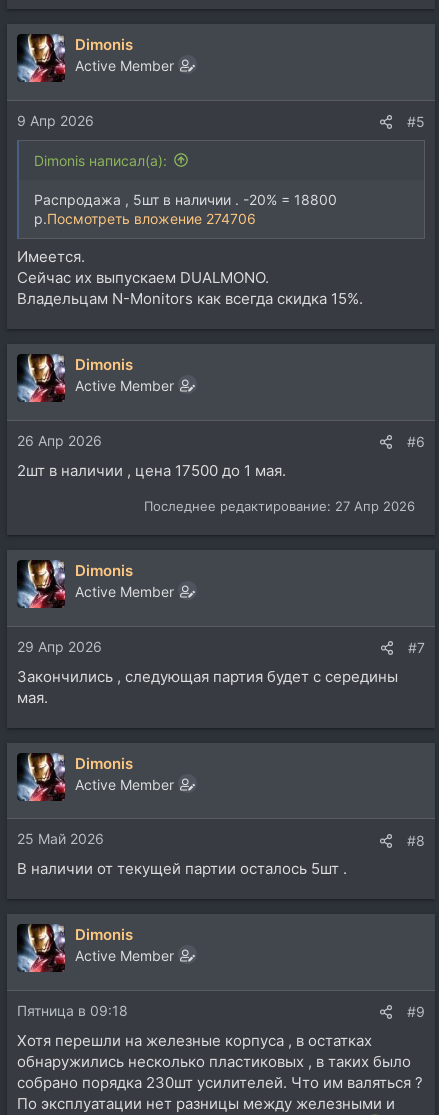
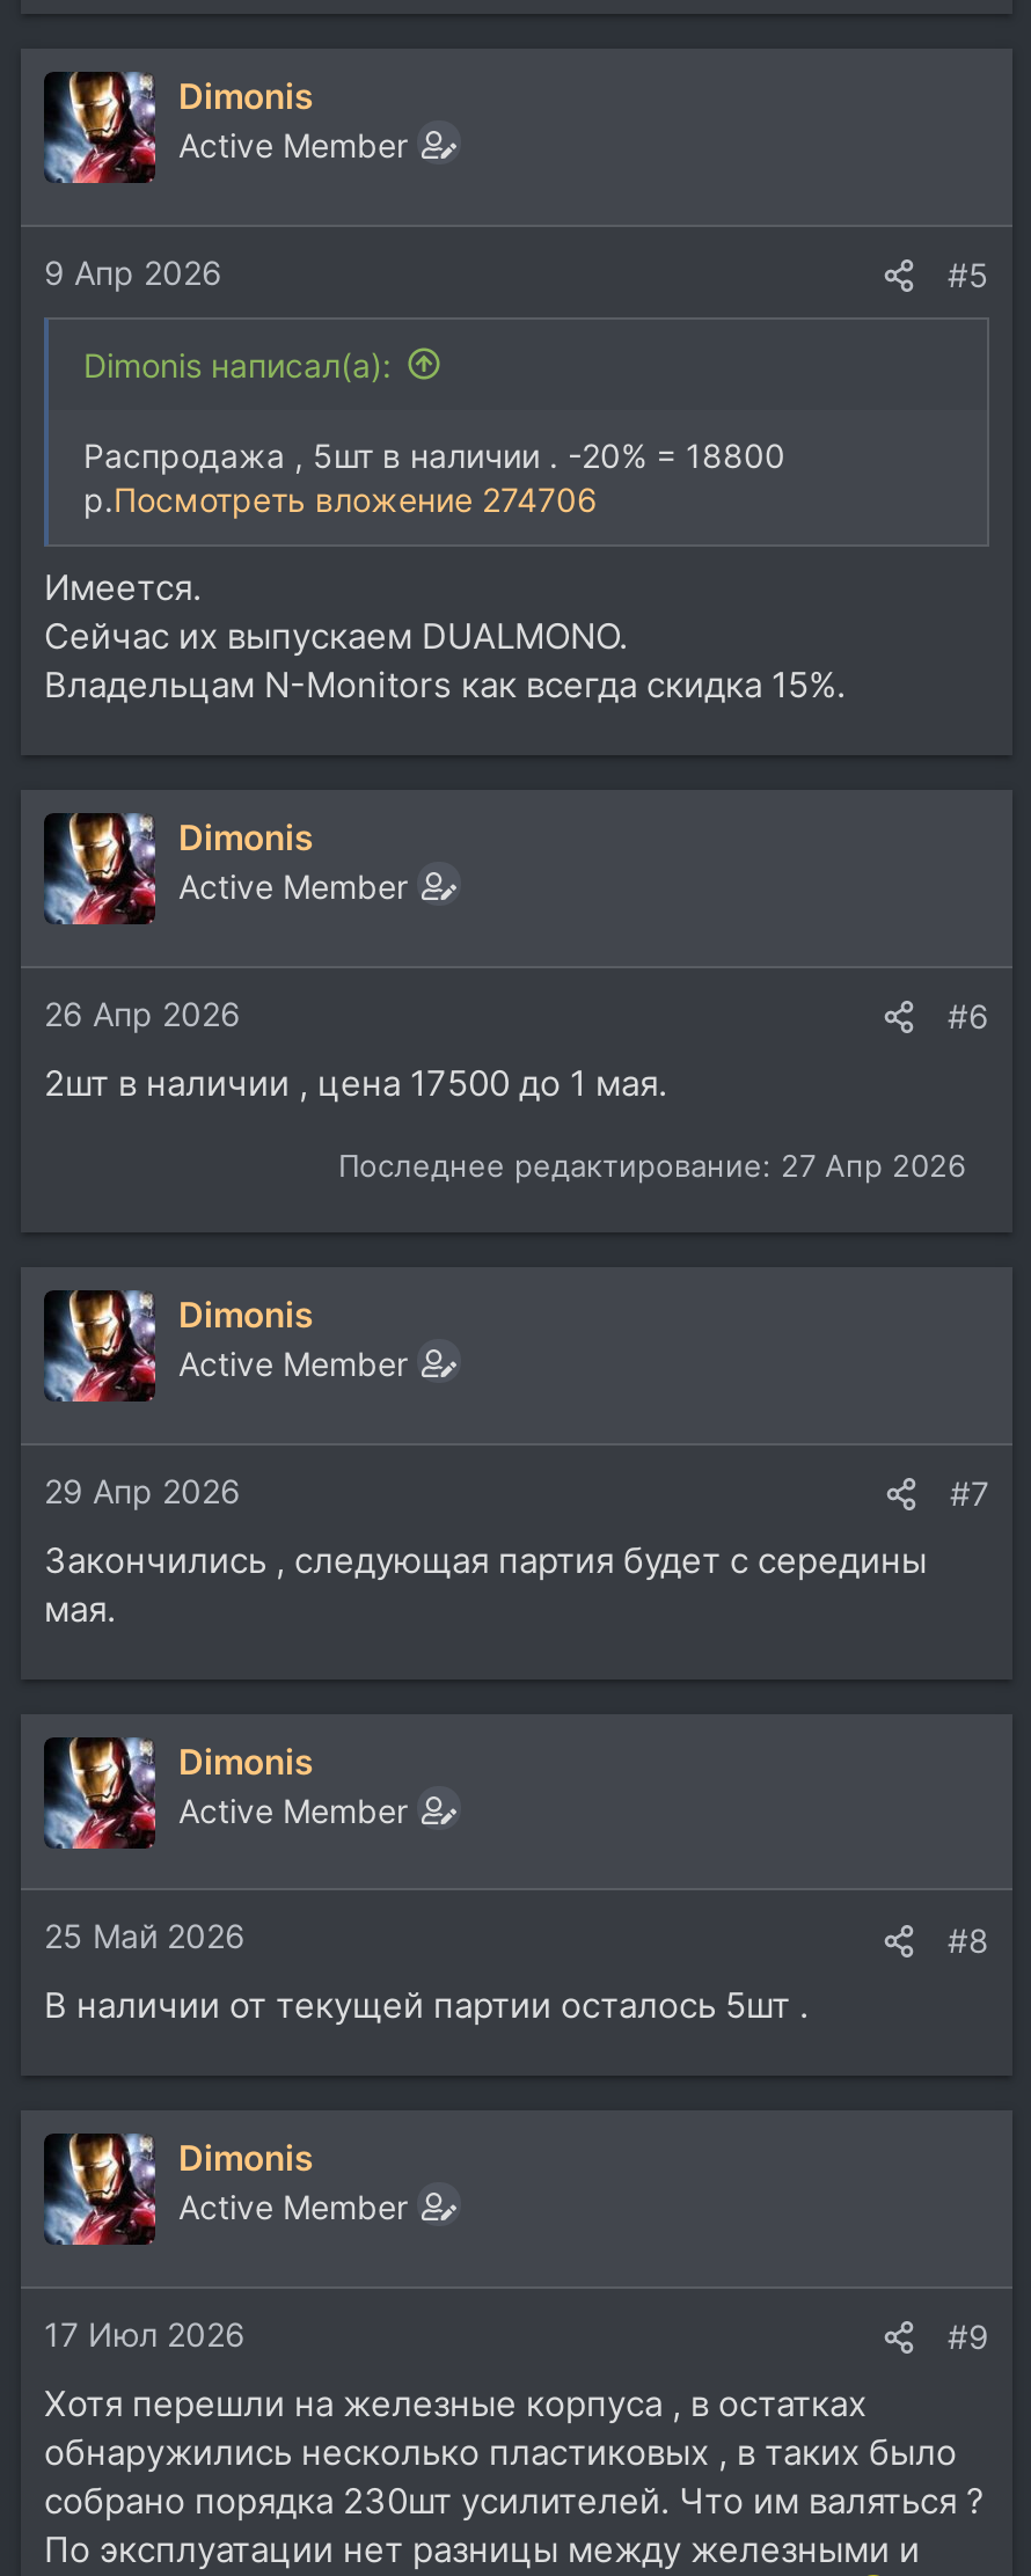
[17,1002,128,1019] Пятница в 09:18 -> [44,2314,246,2353] 17 Июл 2026

